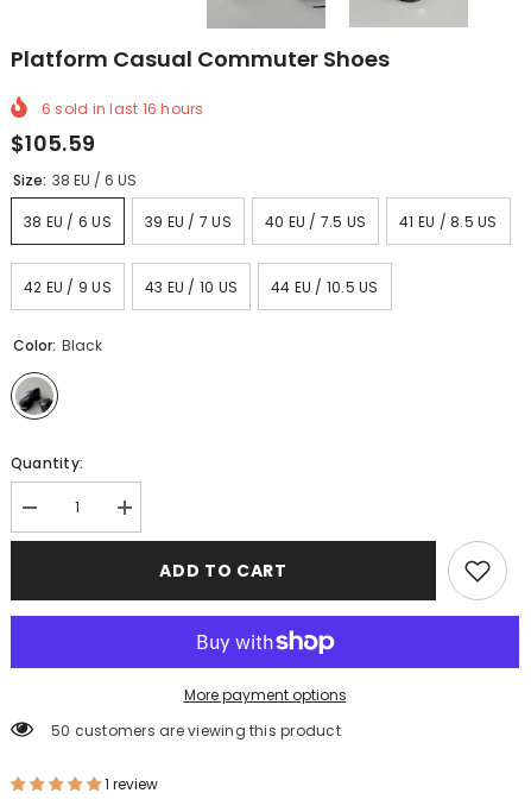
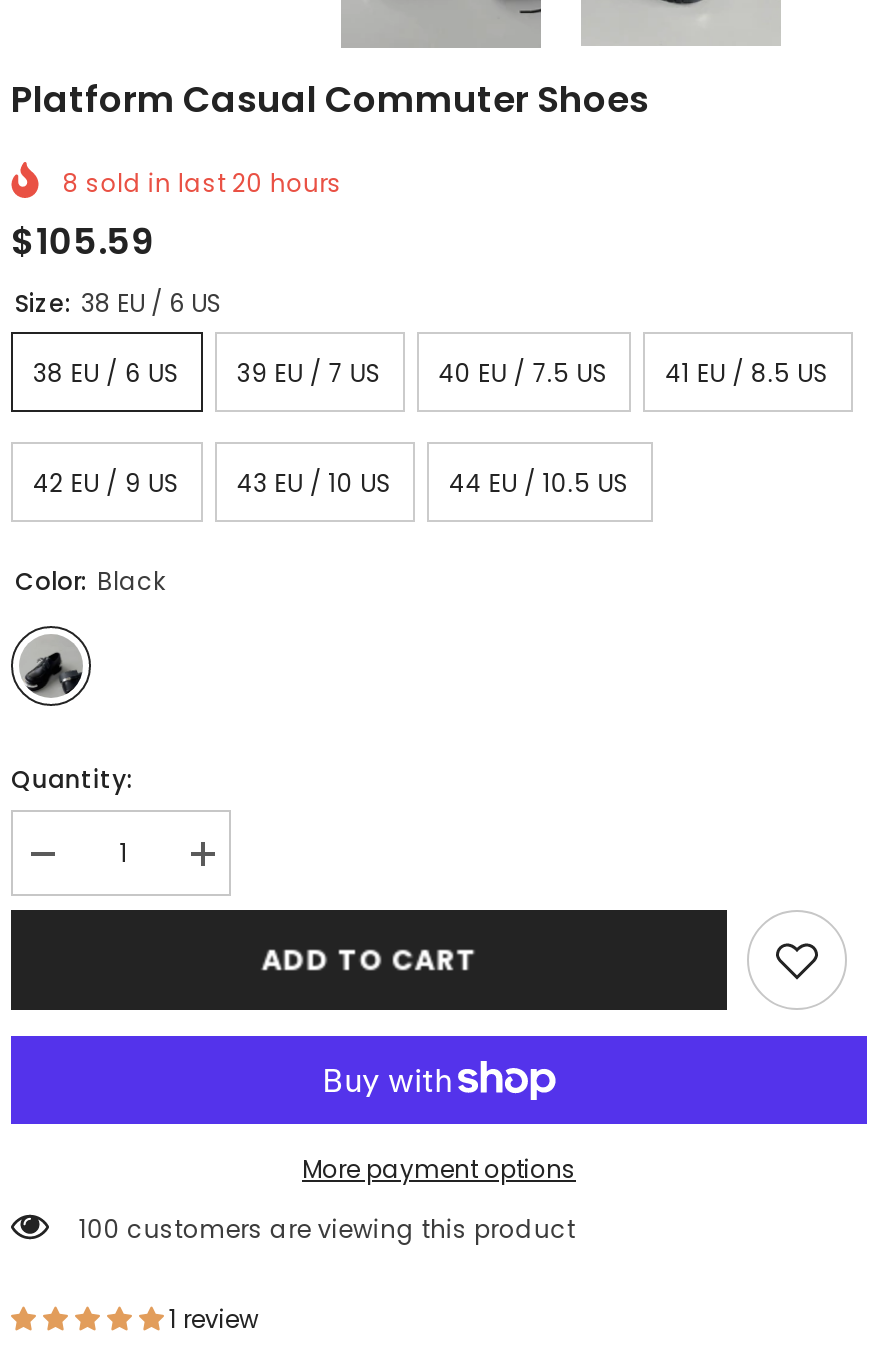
[42,99,204,119] 6 sold in last 16 hours -> [63,166,342,200] 8 sold in last 20 hours
[51,720,341,740] 50 customers are viewing this product -> [79,1211,575,1245] 100 customers are viewing this product

